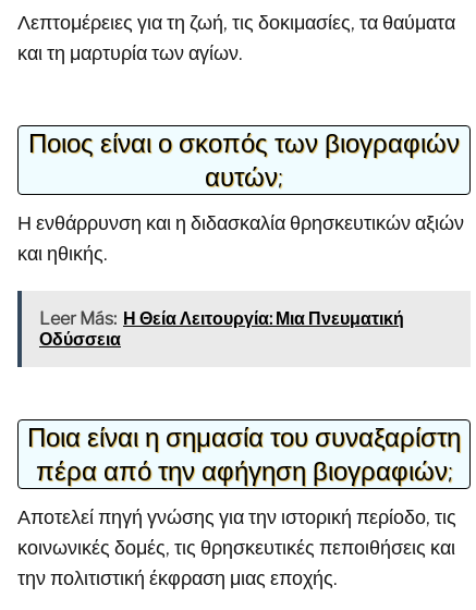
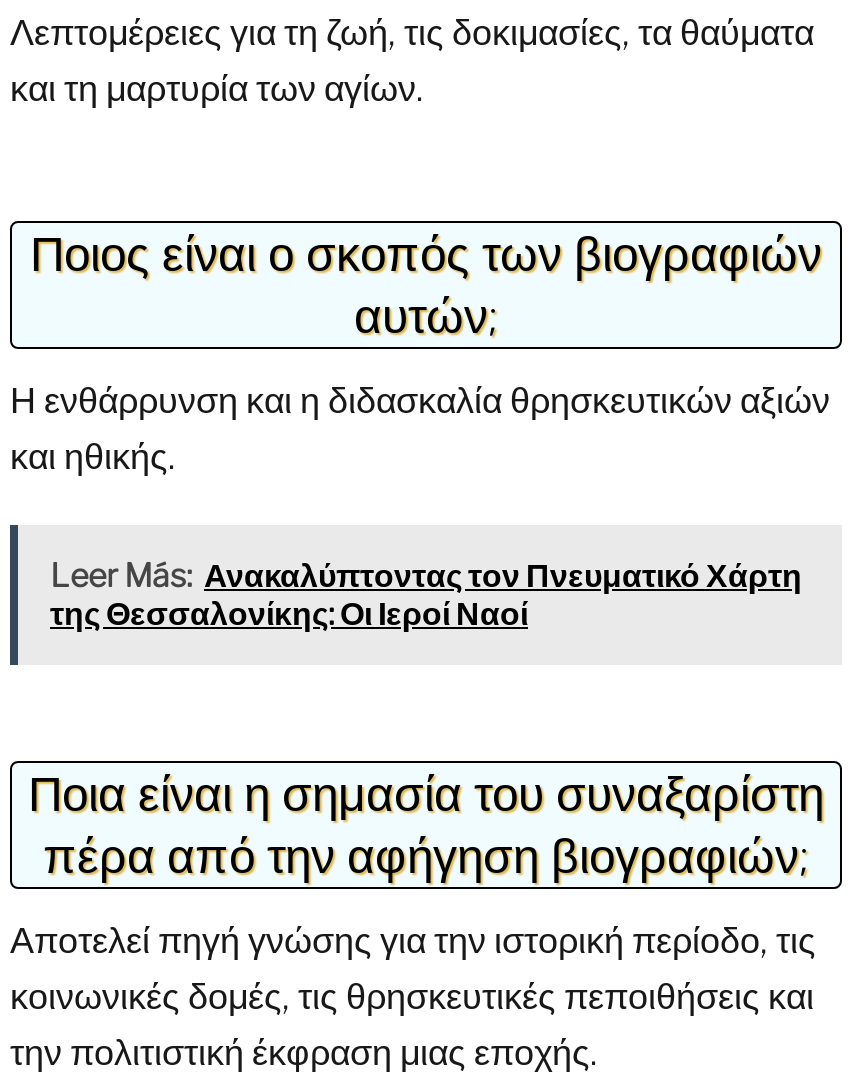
[39,308,404,349] Leer Más: Η Θεία Λειτουργία: Μια Πνευματική | Οδύσσεια -> [50,557,802,633] Leer Más: Ανακαλύπτοντας τον Πνευματικό Χάρτη | της Θεσσαλονίκης: Οι Ιεροί Ναοί

